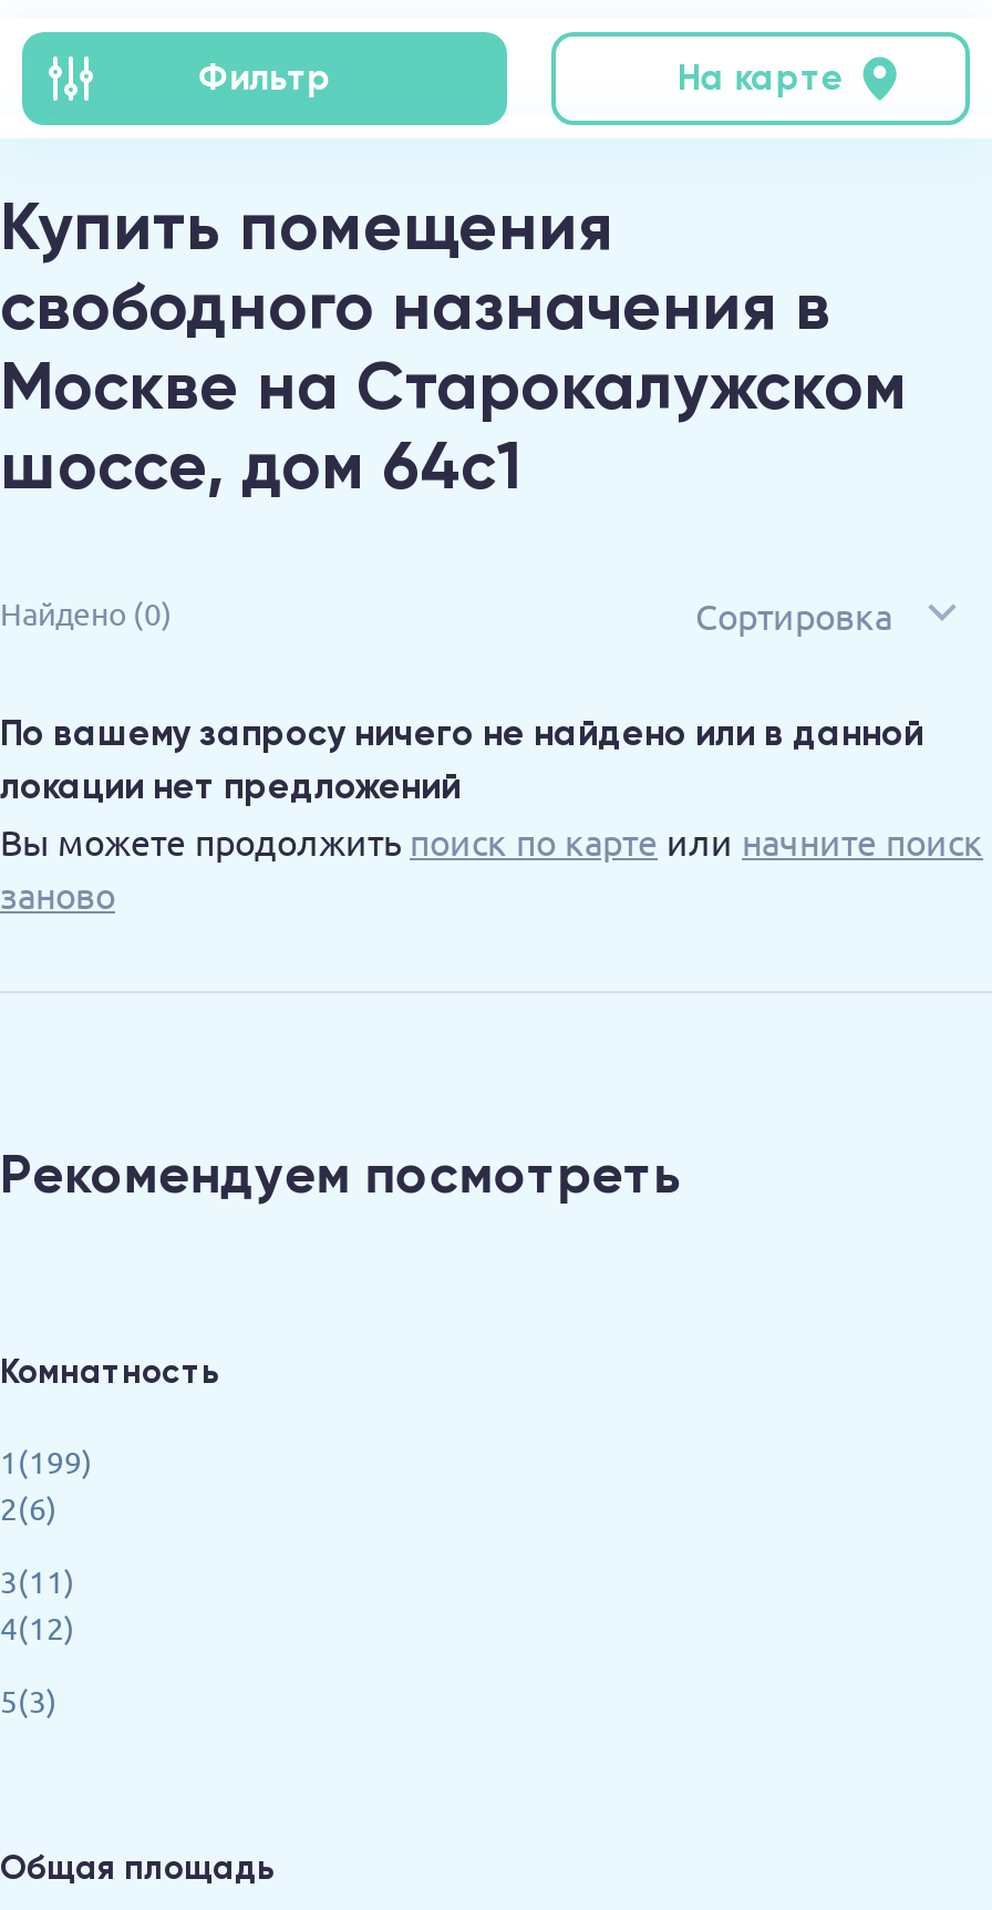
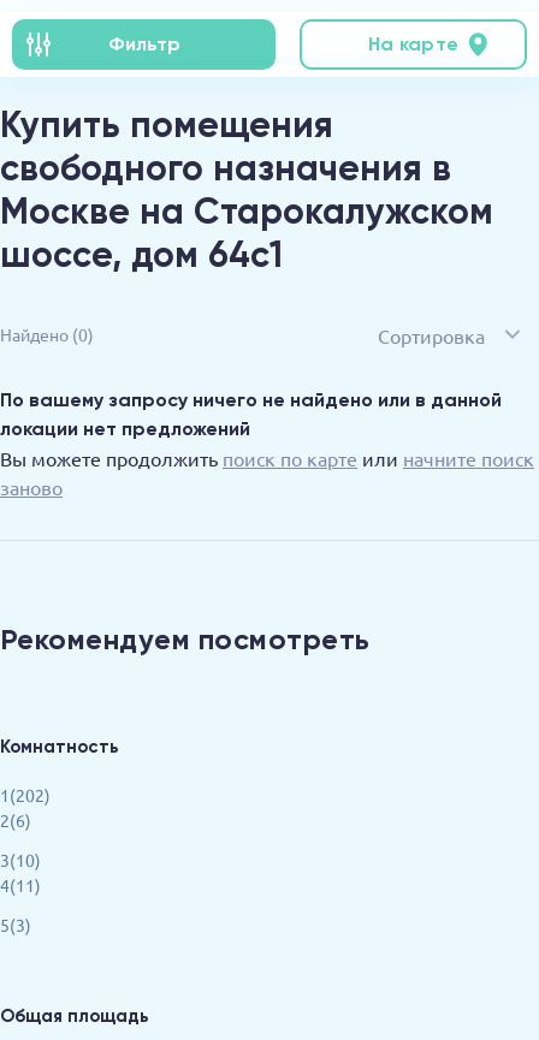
[0,1441,93,1481] 1(199) -> [0,784,51,806] 1(202)
[0,1561,75,1600] 3(11) -> [0,849,41,871] 3(10)
[0,1607,75,1647] 4(12) -> [0,874,41,896] 4(11)

